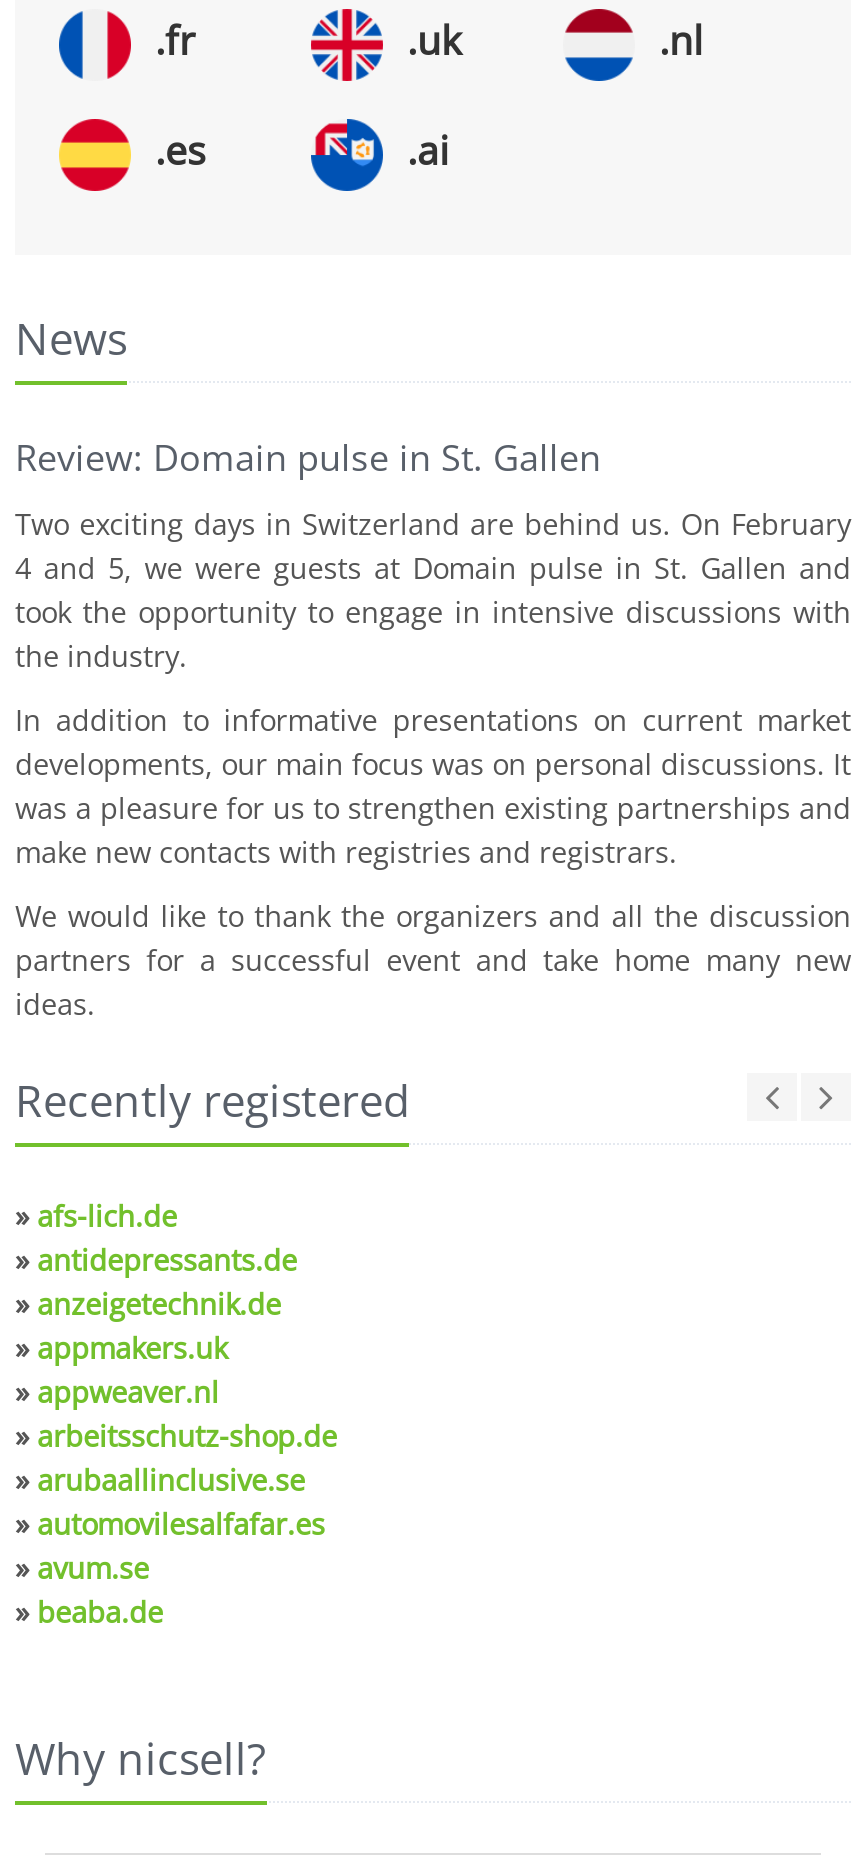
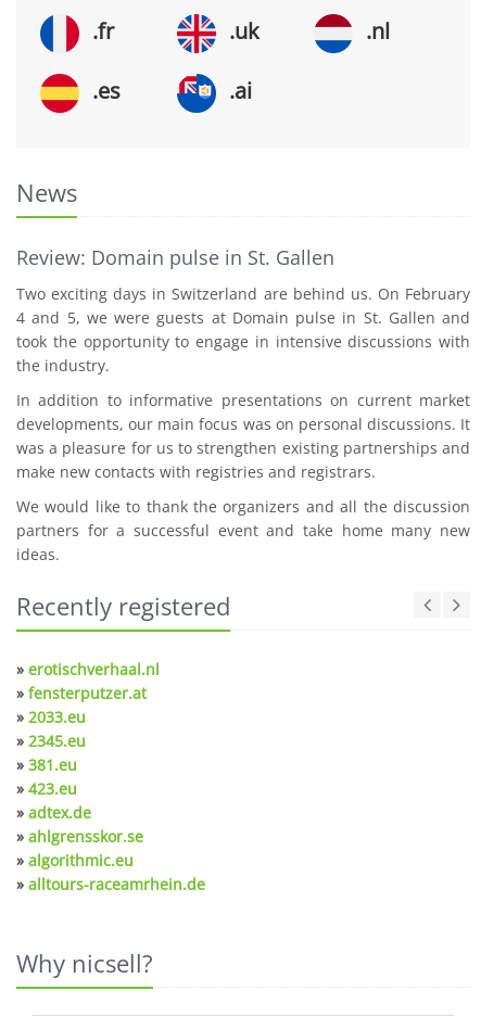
[15,1197,337,1631] » afs-lich.de | » antidepressants.de | » anzeigetechnik.de | » appmakers.uk | » appweaver.nl | » arbeitsschutz-shop.de | » arubaallinclusive.se | » automovilesalfafar.es | » avum.se | » beaba.de -> [16,659,205,895] » erotischverhaal.nl | » fensterputzer.at | » 2033.eu | » 2345.eu | » 381.eu | » 423.eu | » adtex.de | » ahlgrensskor.se | » algorithmic.eu | » alltours-raceamrhein.de

